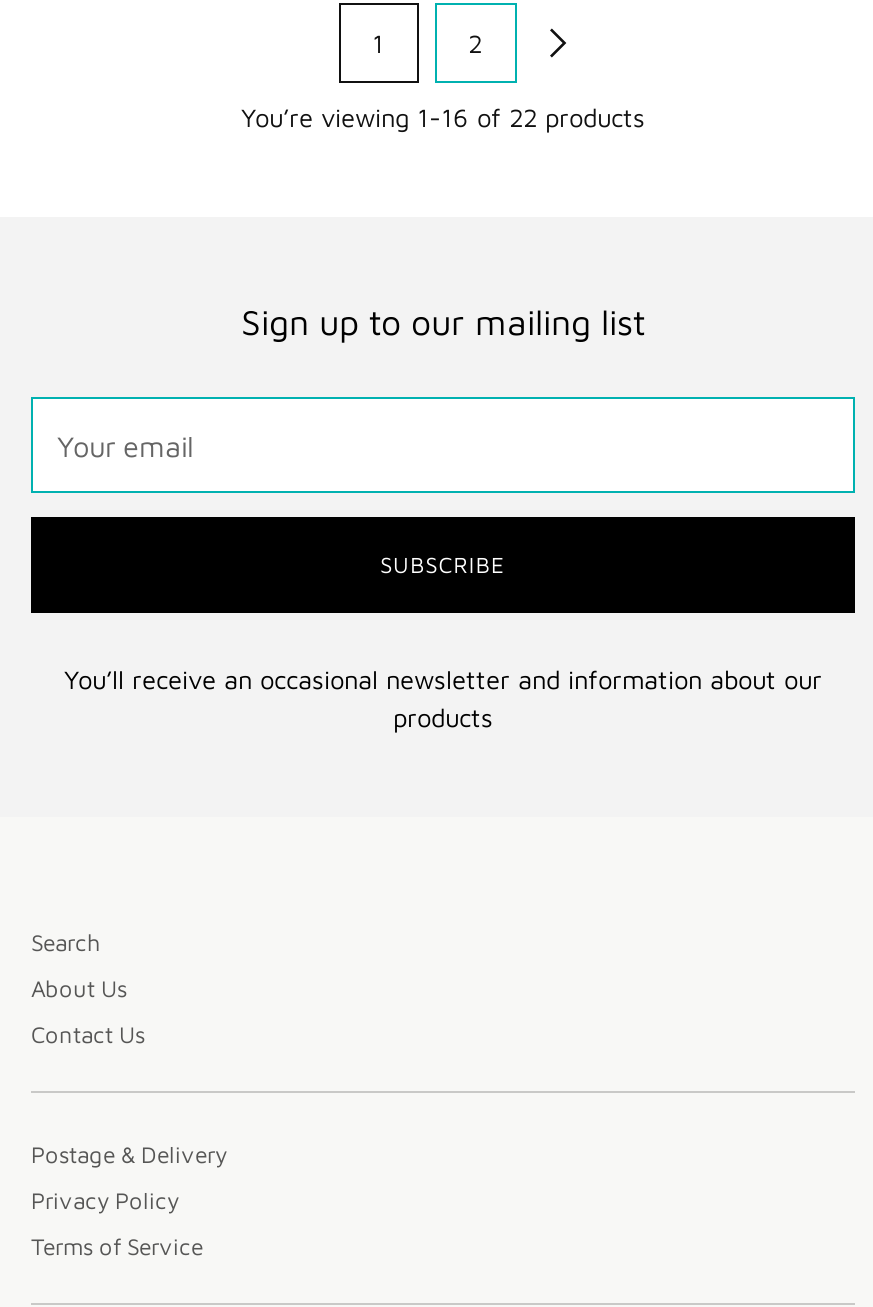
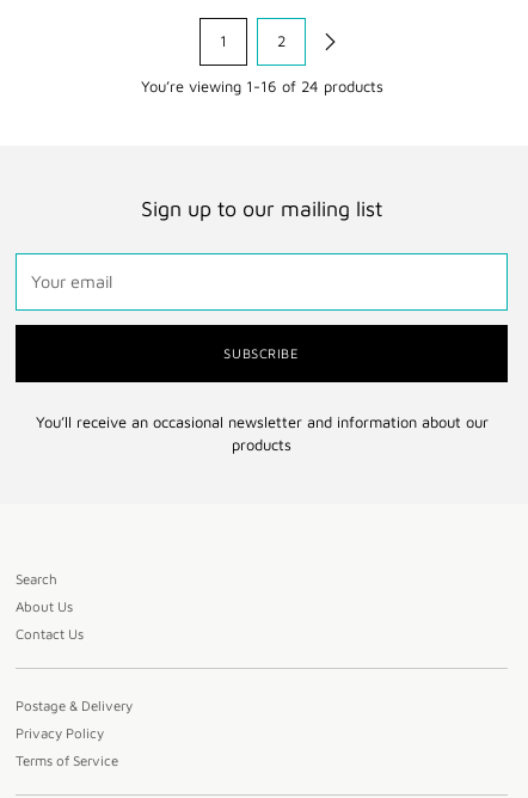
[241,103,645,133] You’re viewing 1-16 of 22 products -> [140,77,383,95] You’re viewing 1-16 of 24 products

